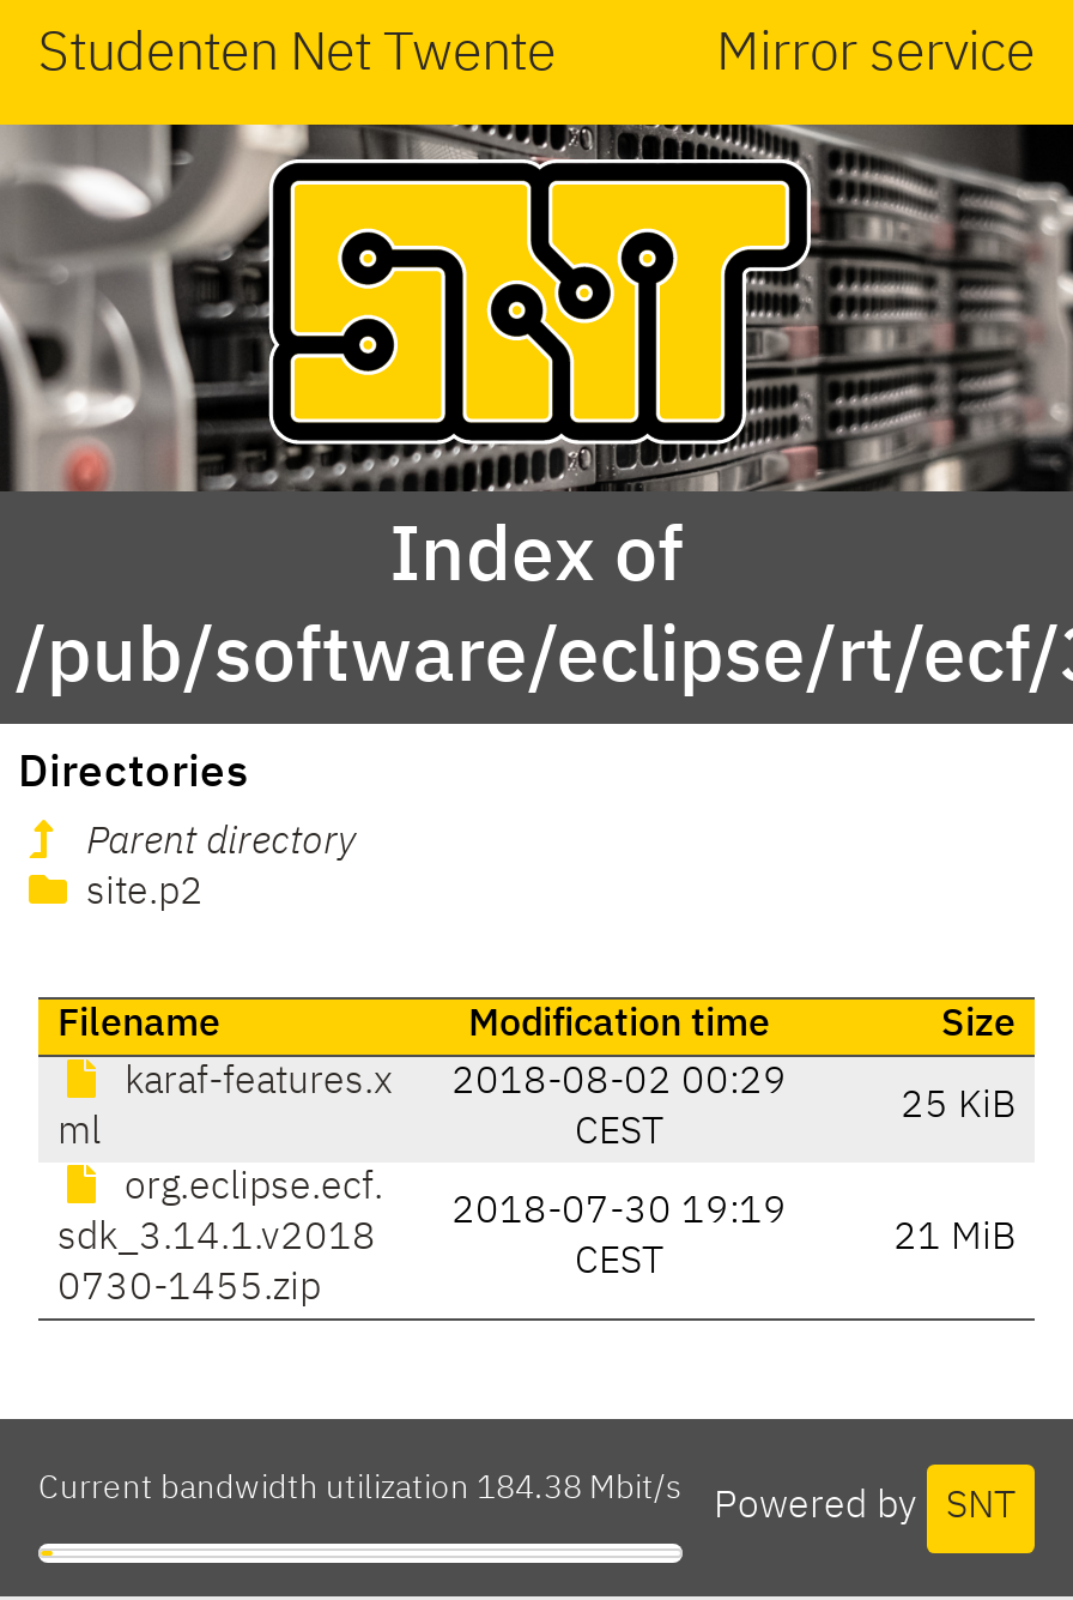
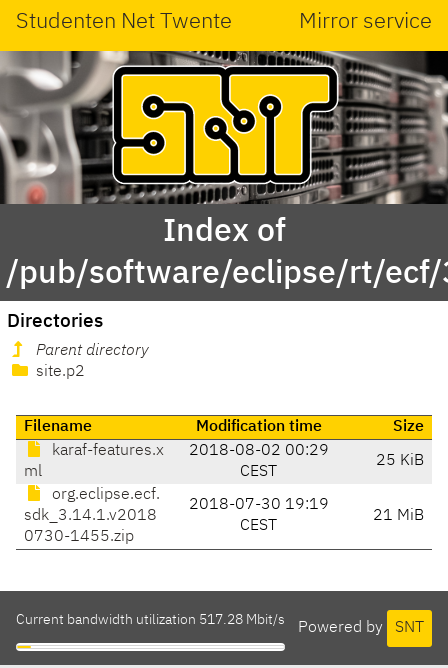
[38,1472,683,1506] Current bandwidth utilization 184.38 Mbit/s -> [16,613,285,627] Current bandwidth utilization 517.28 Mbit/s

